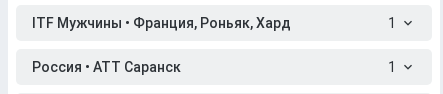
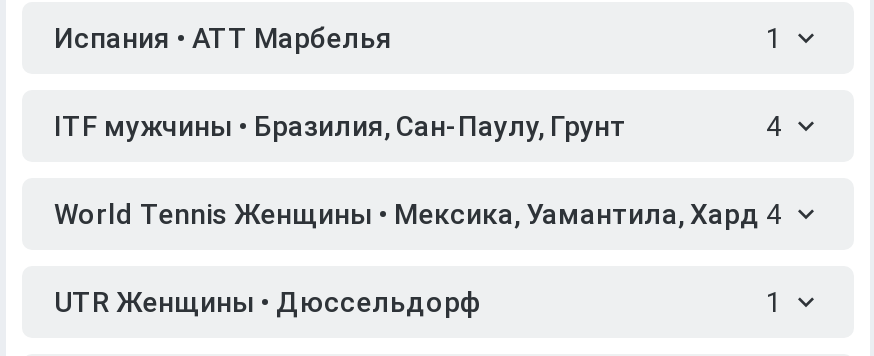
[32,15,291,31] ITF Мужчины • Франция, Роньяк, Хард -> [54,22,392,54] Испания • АТТ Марбелья
[32,59,181,75] Россия • АТТ Саранск -> [54,110,782,318] ITF мужчины • Бразилия, Сан-Паулу, Грунт | 4 | World Tennis Женщины • Мексика, Уамантила, Хард 4 | UTR Женщины • Дюссельдорф

